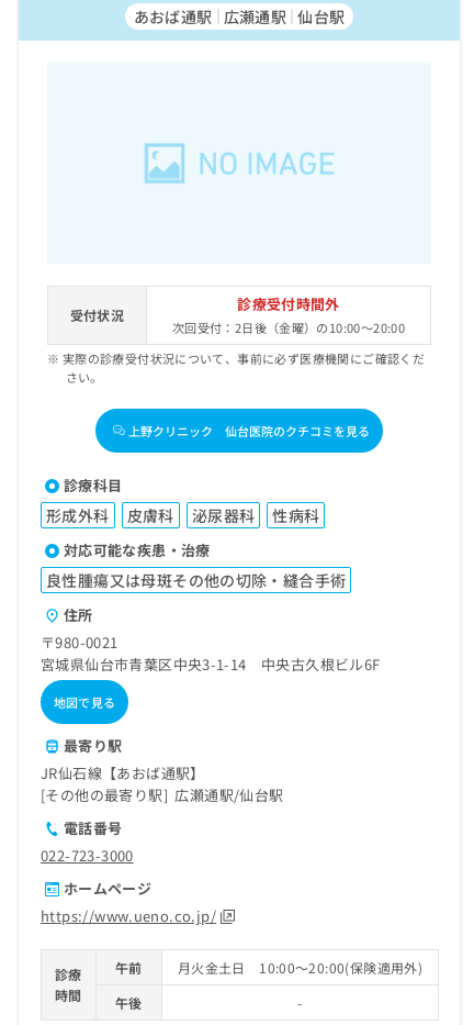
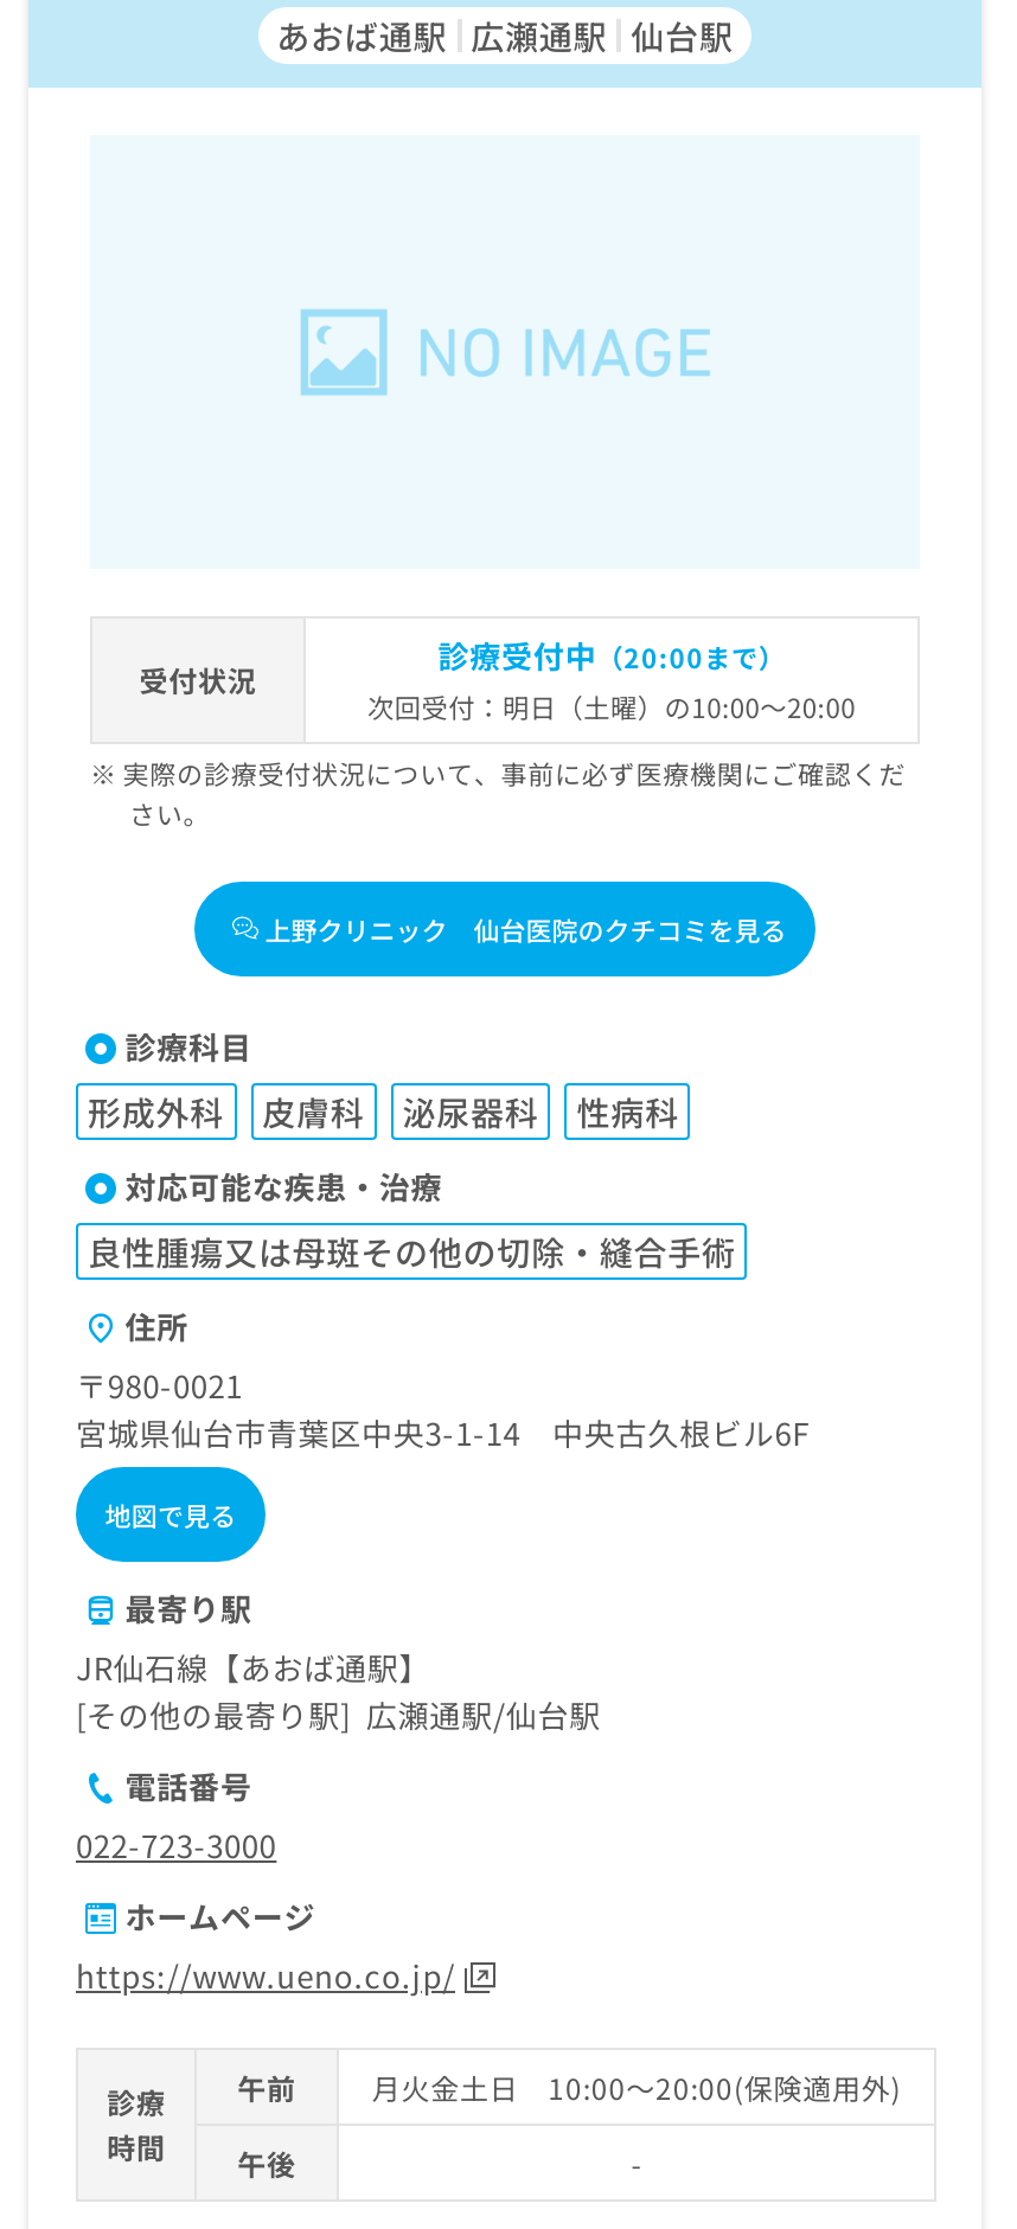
[172,294,405,337] 診療受付時間外 | 次回受付：2日後（金曜）の10:00～20:00 -> [367,634,856,726] 診療受付中（20:00まで） | 次回受付：明日（土曜）の10:00～20:00

